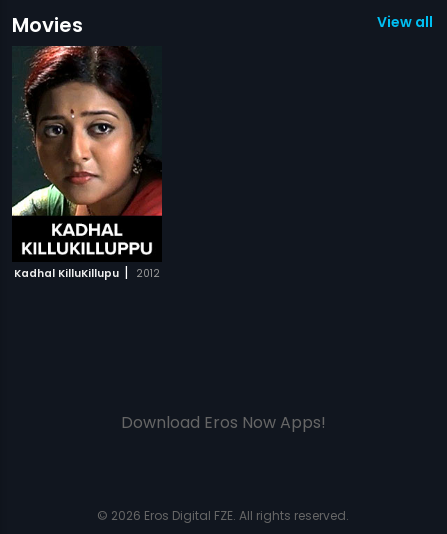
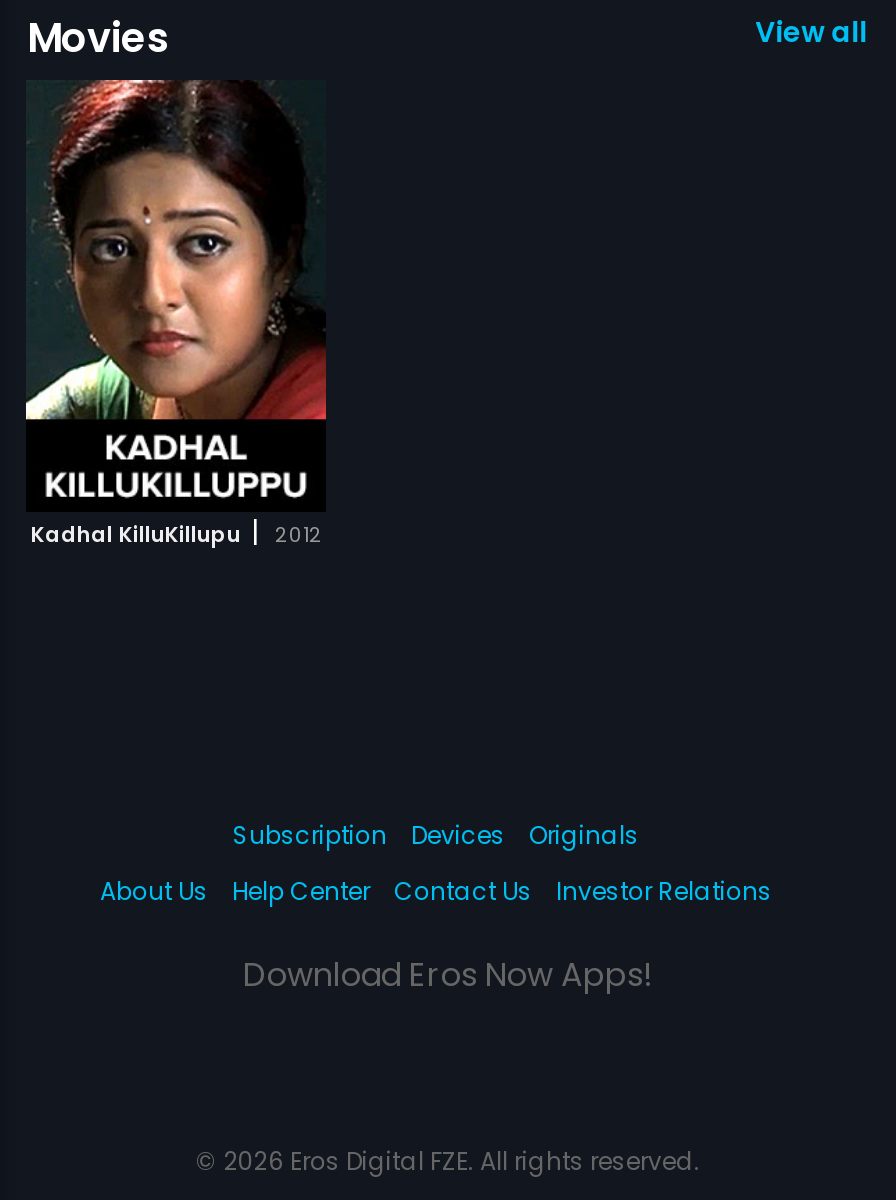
none -> [100,818,772,908] Subscription | Devices | Originals | About Us | Help Center | Contact Us | Investor Relations

